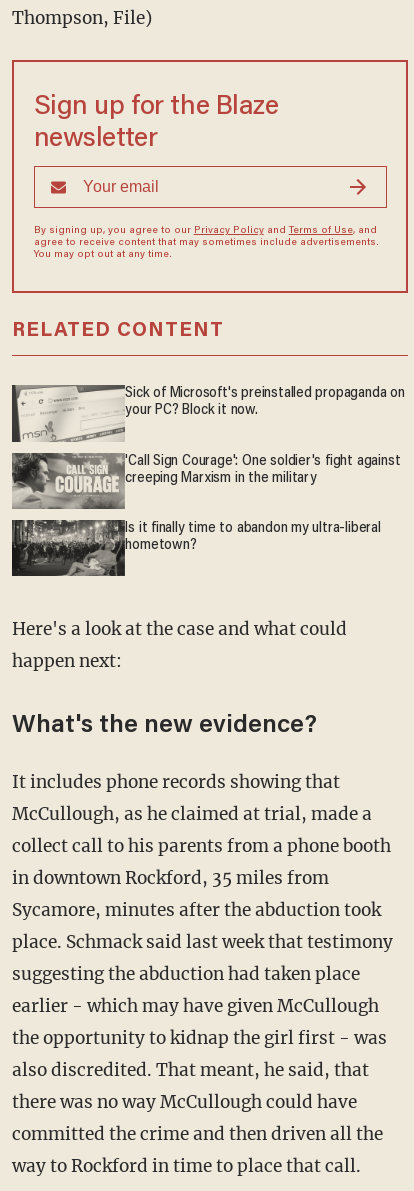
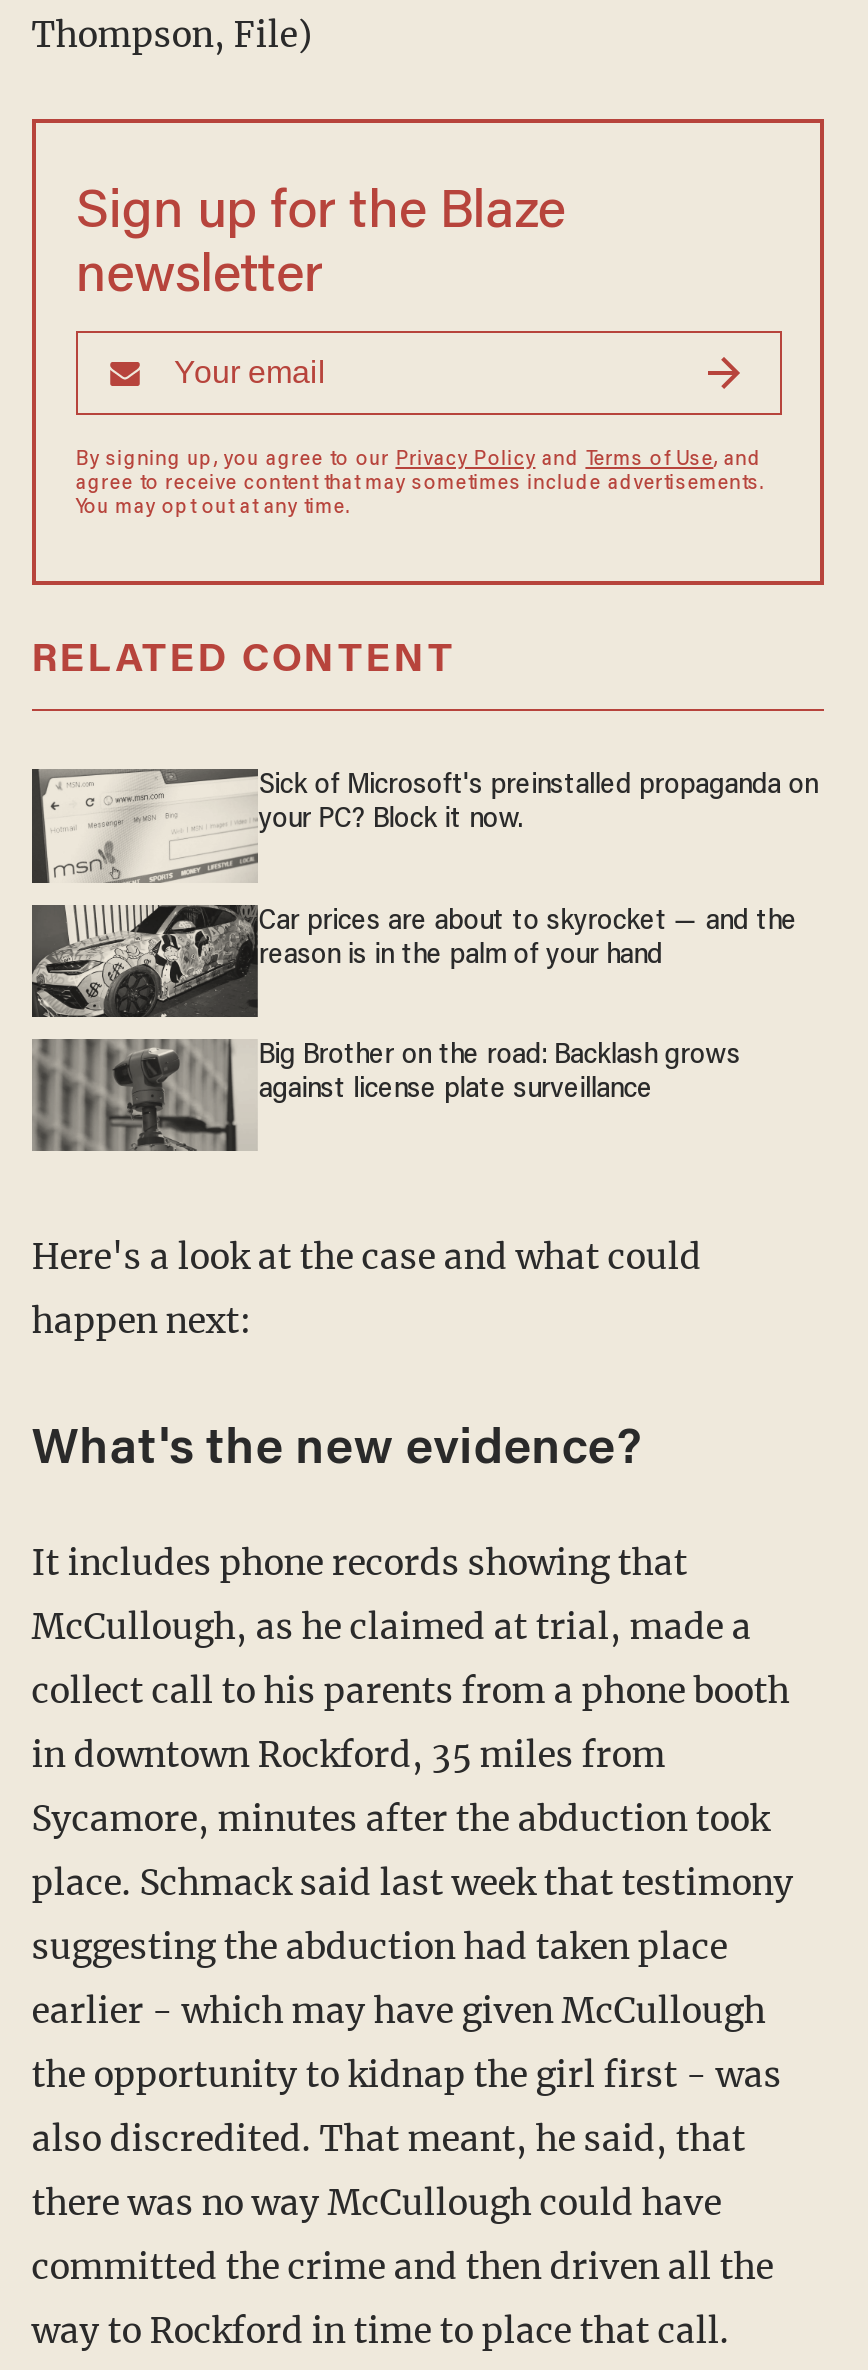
[12,453,400,510] [image] | 'Call Sign Courage': One soldier's fight against | creeping Marxism in the military -> [30,905,797,1017] [image] | Car prices are about to skyrocket — and the | reason is in the palm of your hand
[12,520,381,577] [image] | Is it finally time to abandon my ultra-liberal | hometown? -> [34,1039,740,1153] [image] | Big Brother on the road: Backlash grows | against license plate surveillance

